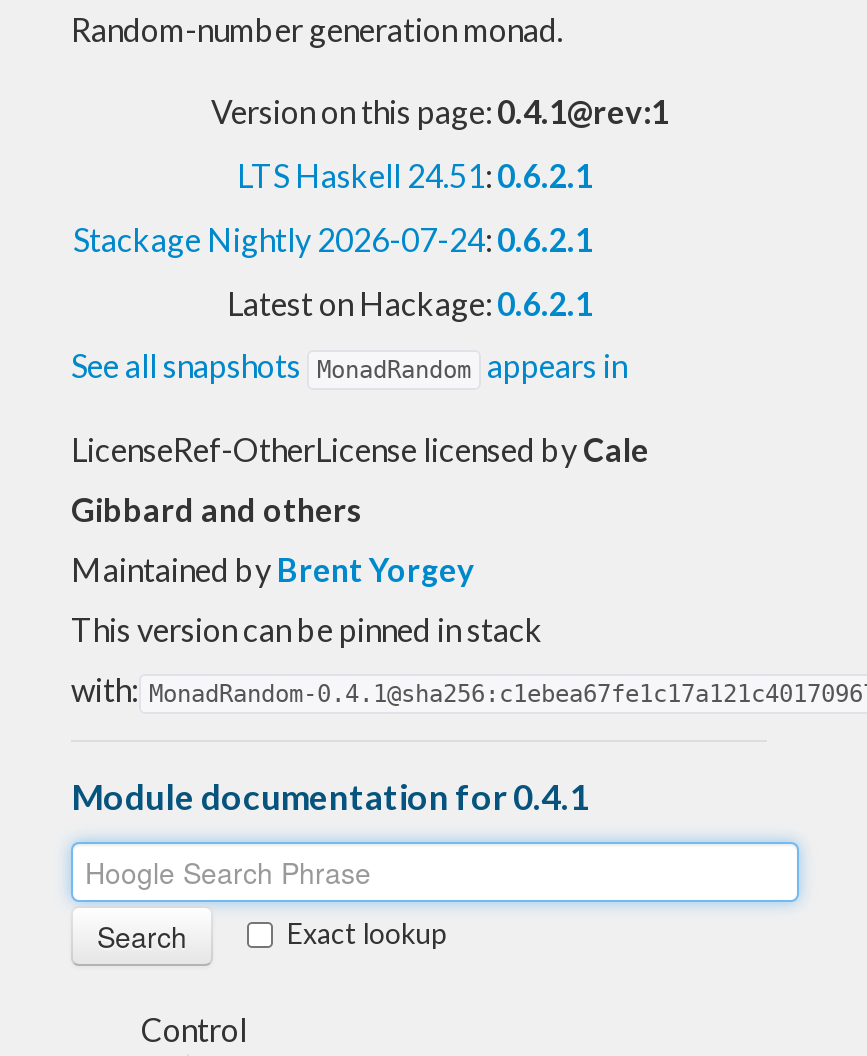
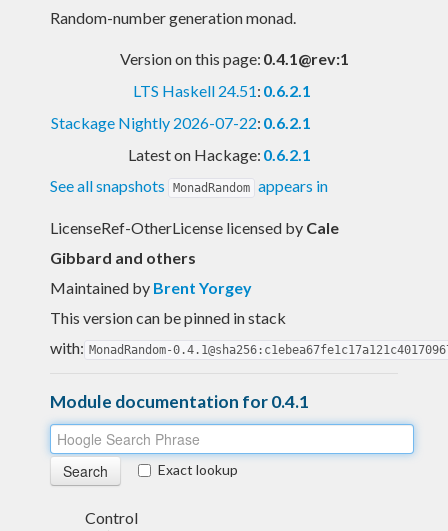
[73,220,593,258] Stackage Nightly 2026-07-24: 0.6.2.1 -> [51,113,311,132] Stackage Nightly 2026-07-22: 0.6.2.1

